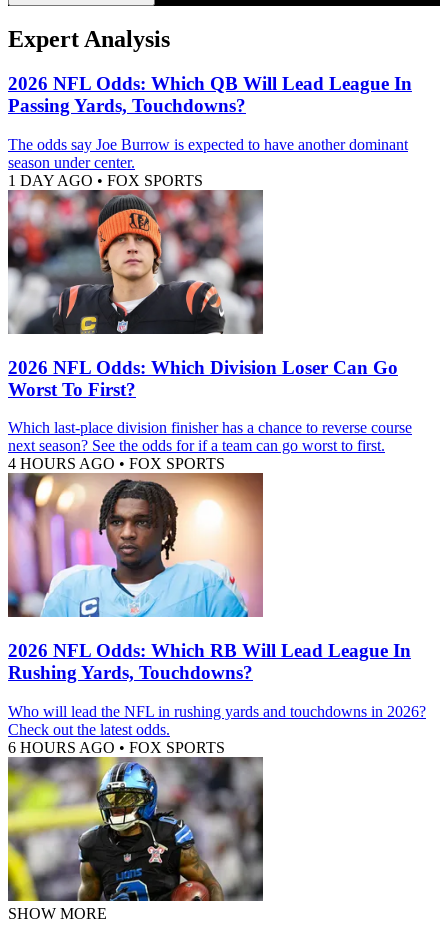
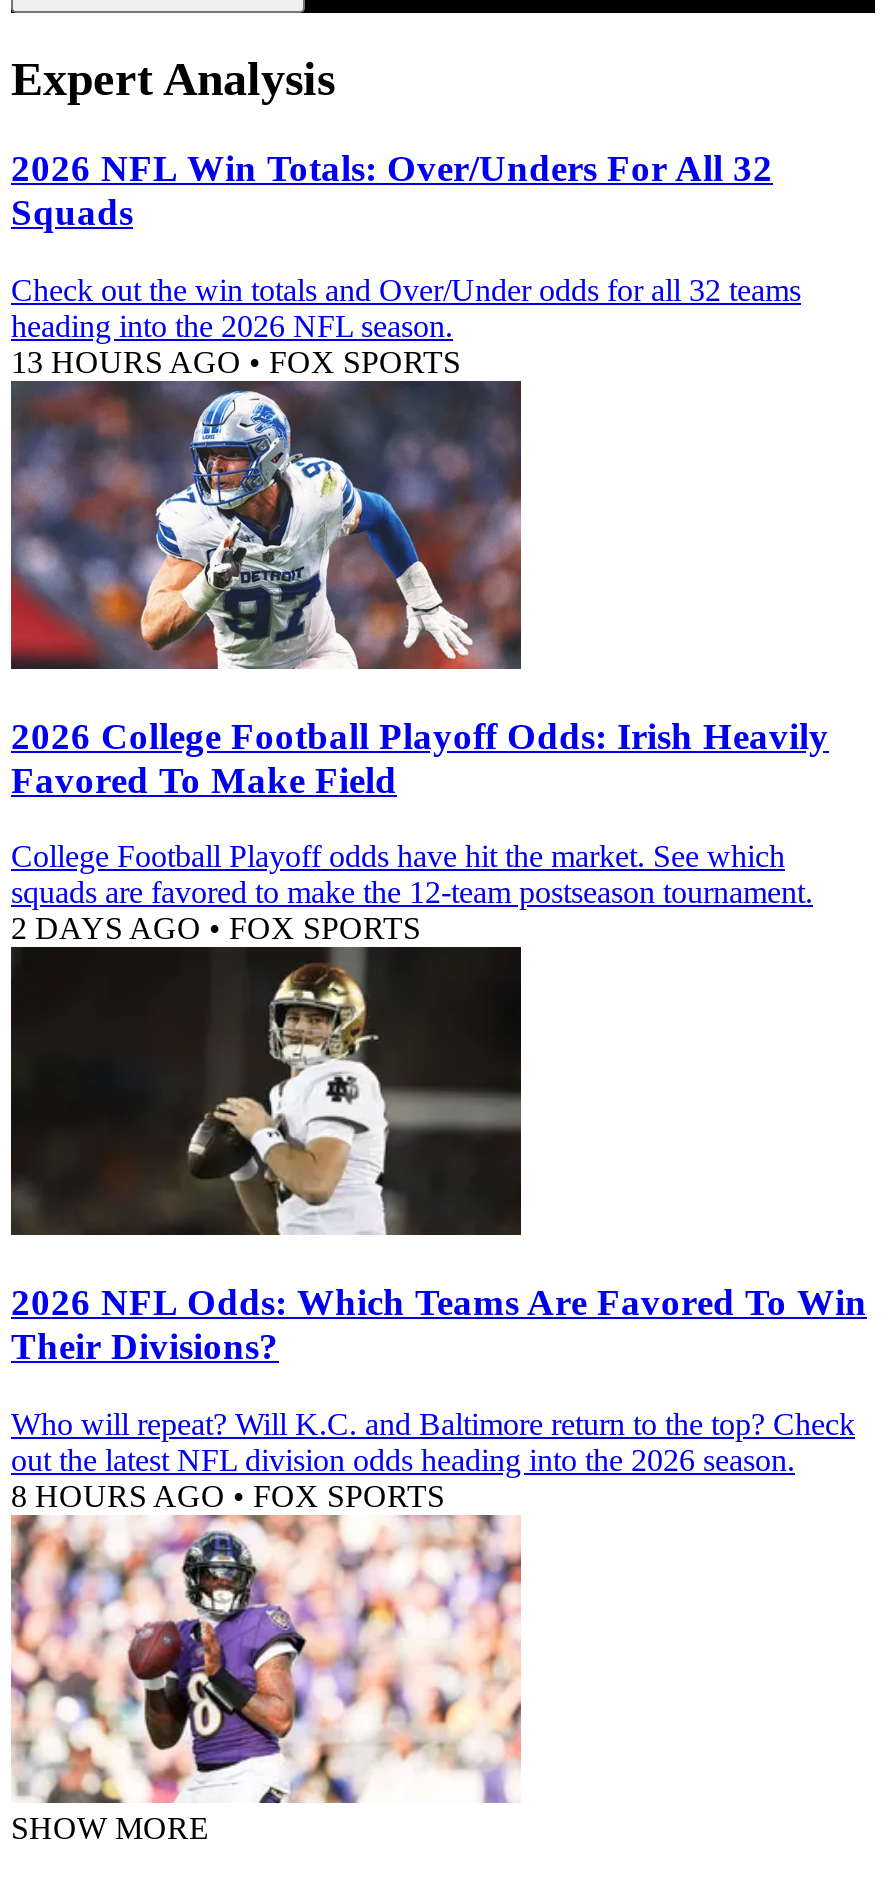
[8,73,412,116] 2026 NFL Odds: Which QB Will Lead League In | Passing Yards, Touchdowns? -> [11,147,773,233] 2026 NFL Win Totals: Over/Unders For All 32 | Squads
[8,136,408,189] The odds say Joe Burrow is expected to have another dominant | season under center. | 1 DAY AGO • FOX SPORTS -> [11,273,801,379] Check out the win totals and Over/Under odds for all 32 teams | heading into the 2026 NFL season. | 13 HOURS AGO • FOX SPORTS
[7,190,398,400] [image] | 2026 NFL Odds: Which Division Loser Can Go | Worst To First? -> [9,383,829,800] [image] | 2026 College Football Playoff Odds: Irish Heavily | Favored To Make Field
[7,419,412,618] [image] | Which last-place division finisher has a chance to reverse course | next season? See the odds for if a team can go worst to first. | 4 HOURS AGO • FOX SPORTS -> [9,840,813,1237] [image] | College Football Playoff odds have hit the market. See which | squads are favored to make the 12-team postseason tournament. | 2 DAYS AGO • FOX SPORTS
[8,640,411,683] 2026 NFL Odds: Which RB Will Lead League In | Rushing Yards, Touchdowns? -> [11,1281,867,1367] 2026 NFL Odds: Which Teams Are Favored To Win | Their Divisions?
[8,703,426,756] Who will lead the NFL in rushing yards and touchdowns in 2026? | Check out the latest odds. | 6 HOURS AGO • FOX SPORTS -> [11,1407,855,1513] Who will repeat? Will K.C. and Baltimore return to the top? Check | out the latest NFL division odds heading into the 2026 season. | 8 HOURS AGO • FOX SPORTS
[7,756,264,902] [image] -> [9,1515,523,1805] [image]

